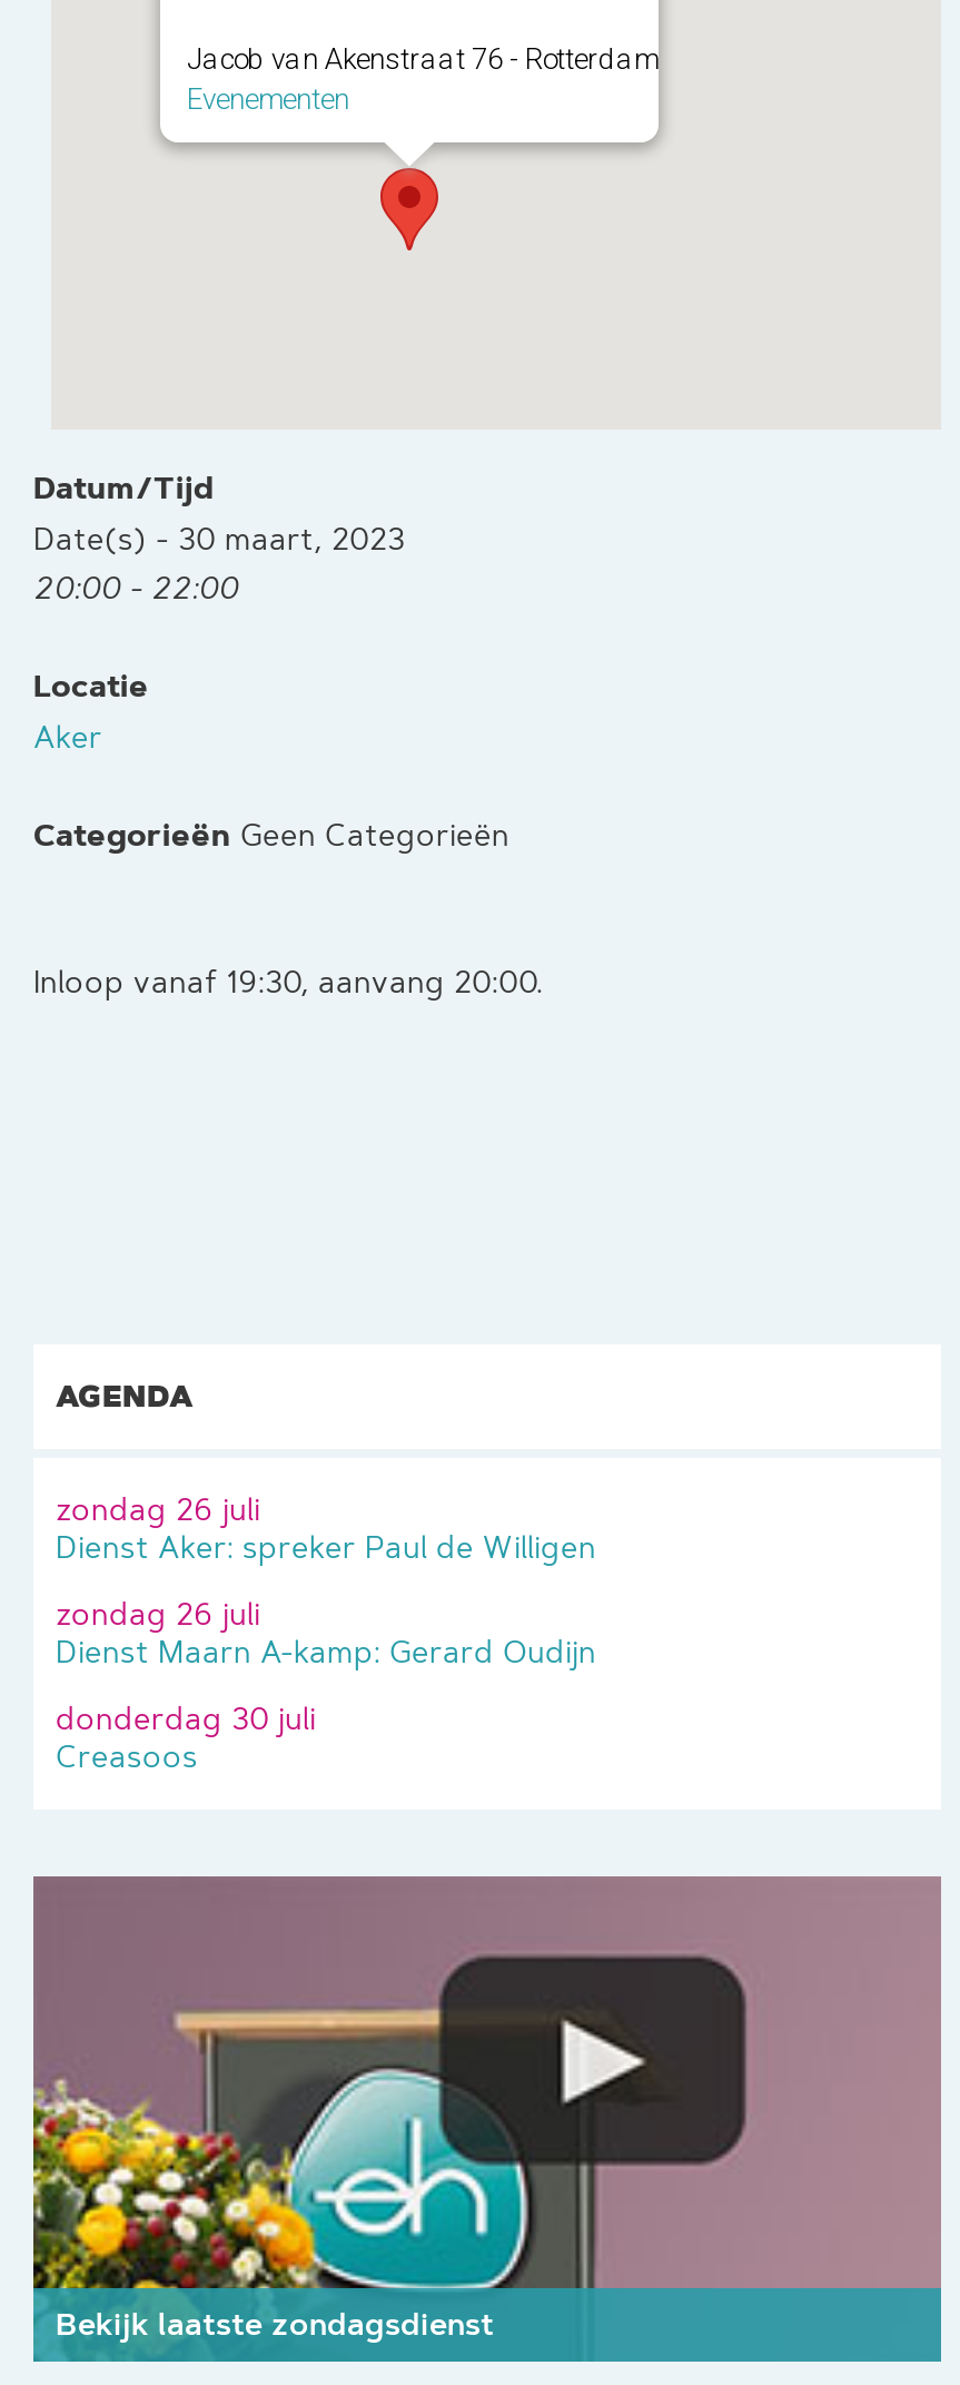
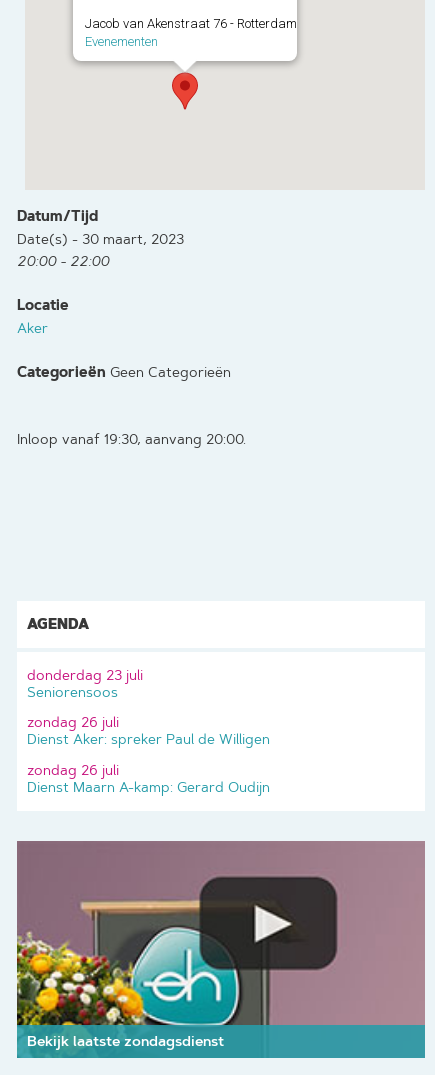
none -> [27,666,143,701] donderdag 23 juli | Seniorensoos
moved [56,1489,596,1672] -> [27,713,270,796]: zondag 26 juli | Dienst Aker: spreker Paul de Willigen | zondag 26 juli | Dienst Maarn A-kamp: Gerard Oudijn
[56,1700,316,1778] donderdag 30 juli | Creasoos -> none

